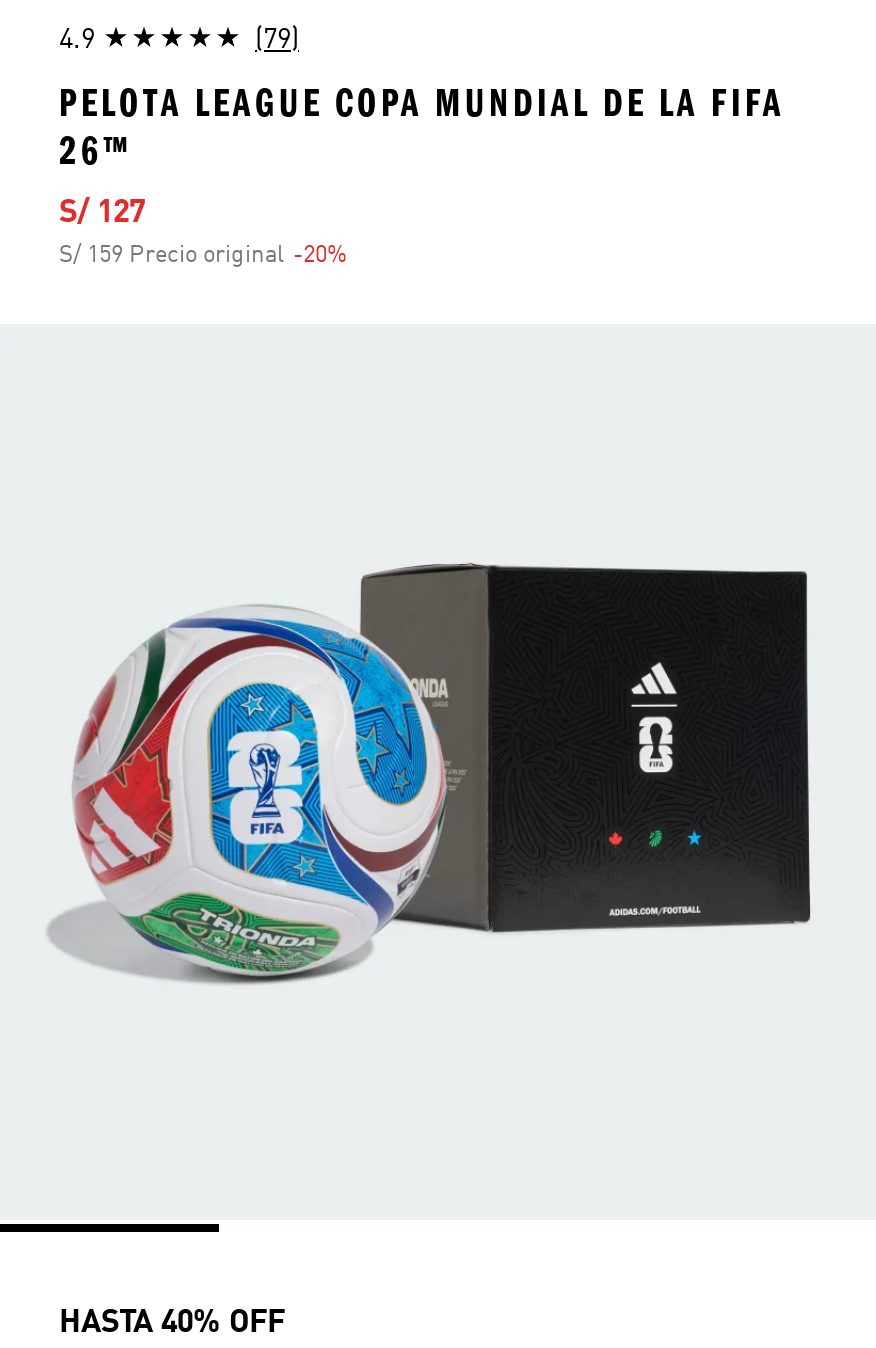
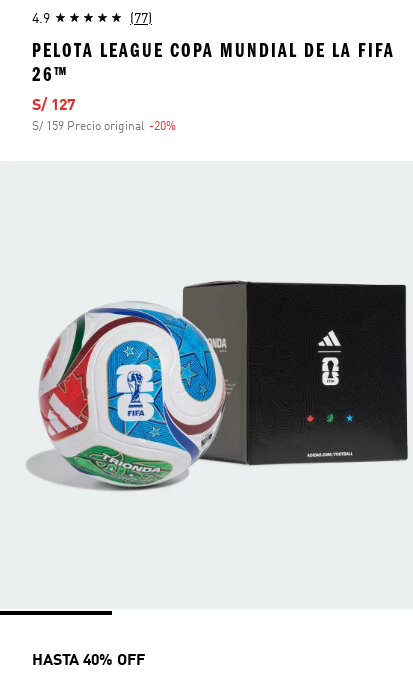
[255,26,299,54] (79) -> [130,12,152,26] (77)

